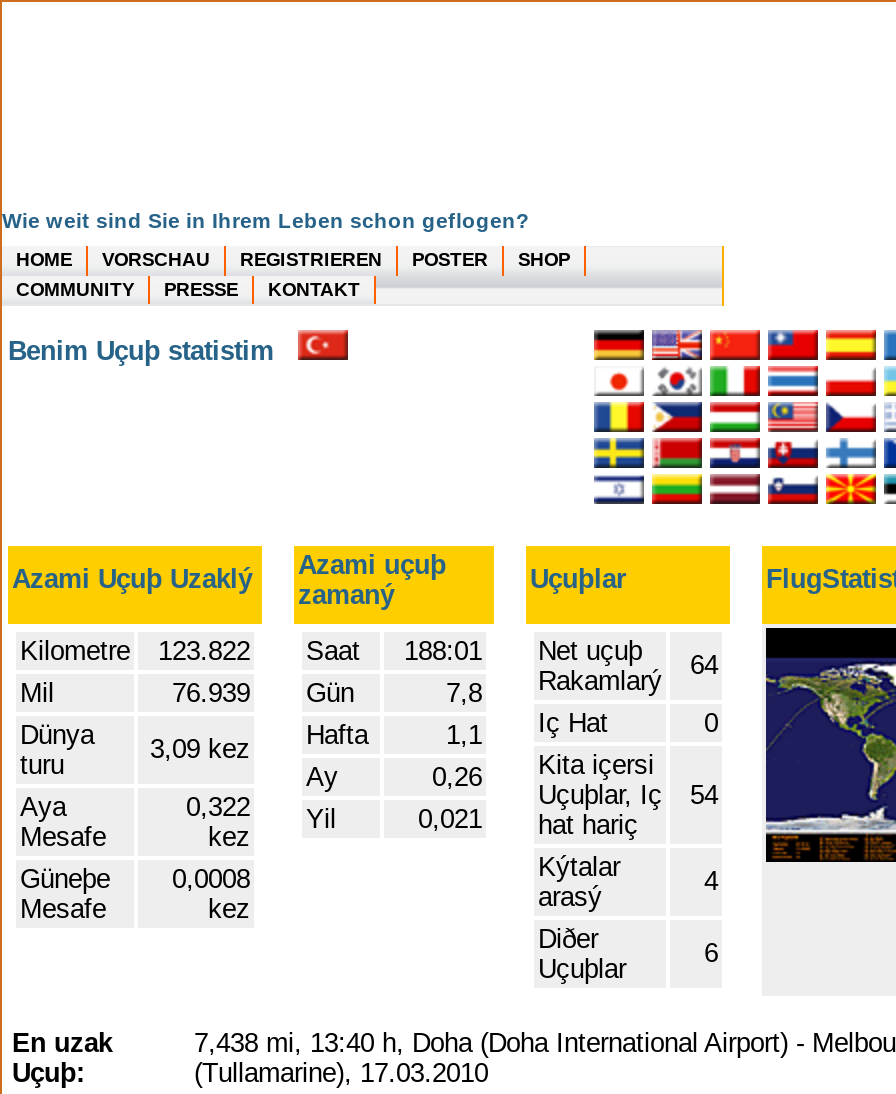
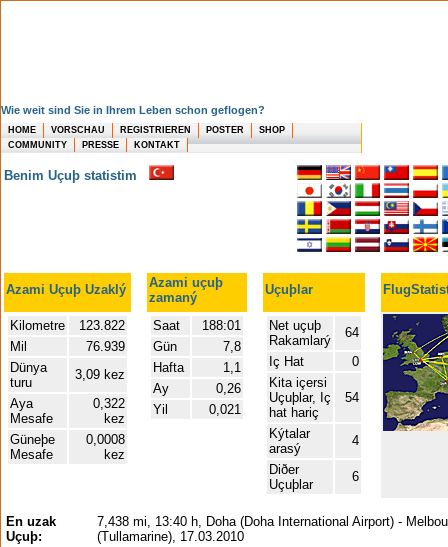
[766,628,890,864] [image] -> [383,314,445,431] [image]

